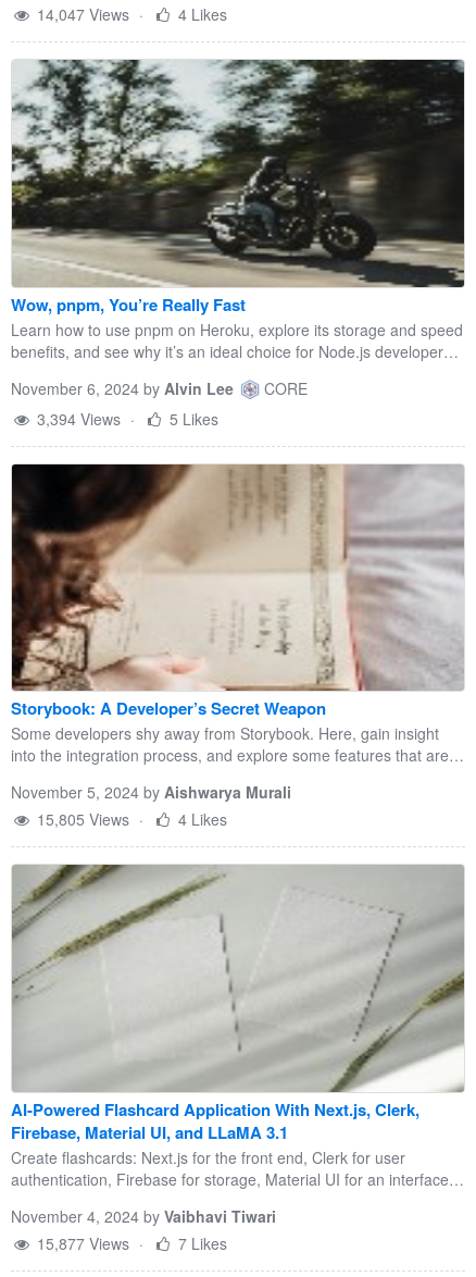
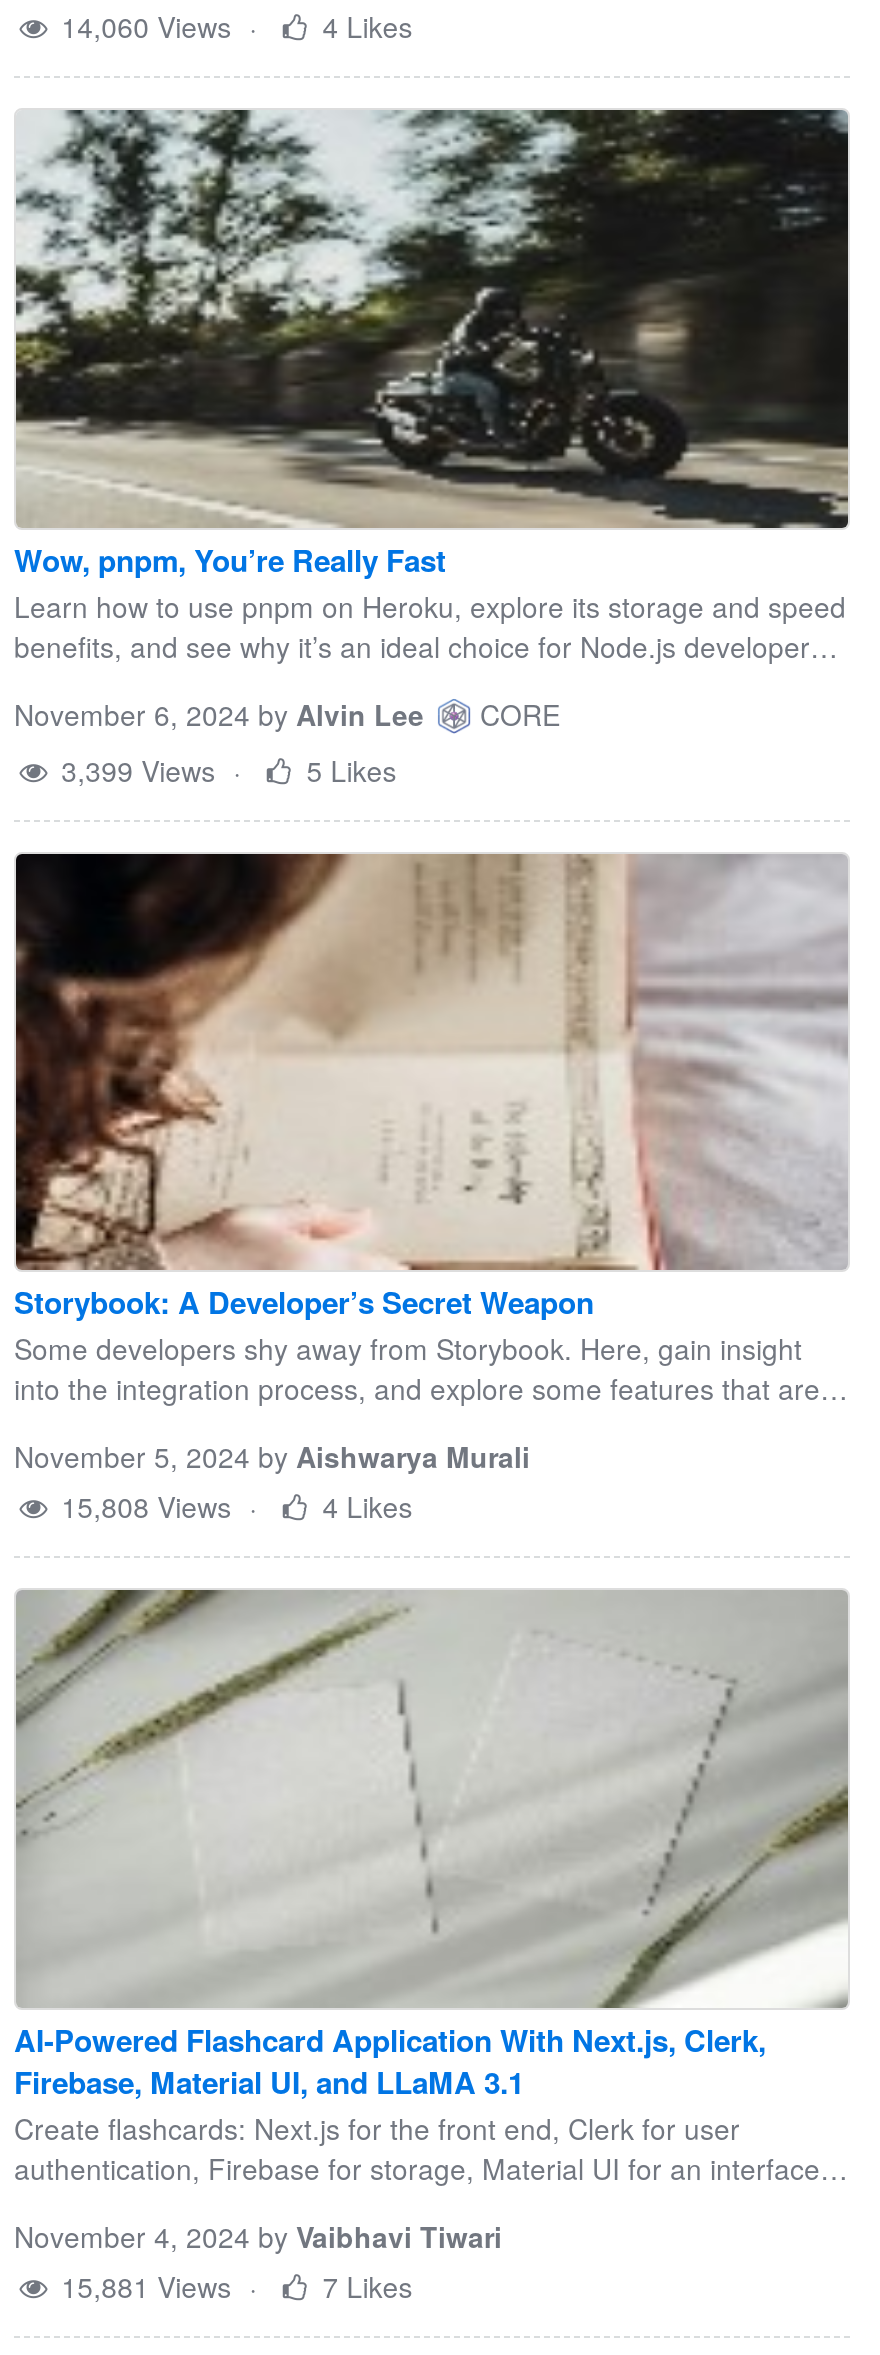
[32,4,227,25] 14,047 Views · 4 Likes -> [53,7,412,47] 14,060 Views · 4 Likes
[32,408,219,429] 3,394 Views · 5 Likes -> [53,750,396,790] 3,399 Views · 5 Likes
[32,809,227,830] 15,805 Views · 4 Likes -> [53,1487,412,1527] 15,808 Views · 4 Likes
[32,1232,227,1254] 15,877 Views · 7 Likes -> [53,2266,412,2306] 15,881 Views · 7 Likes

